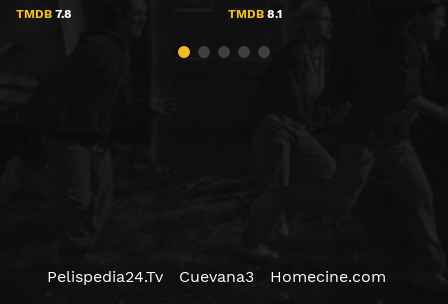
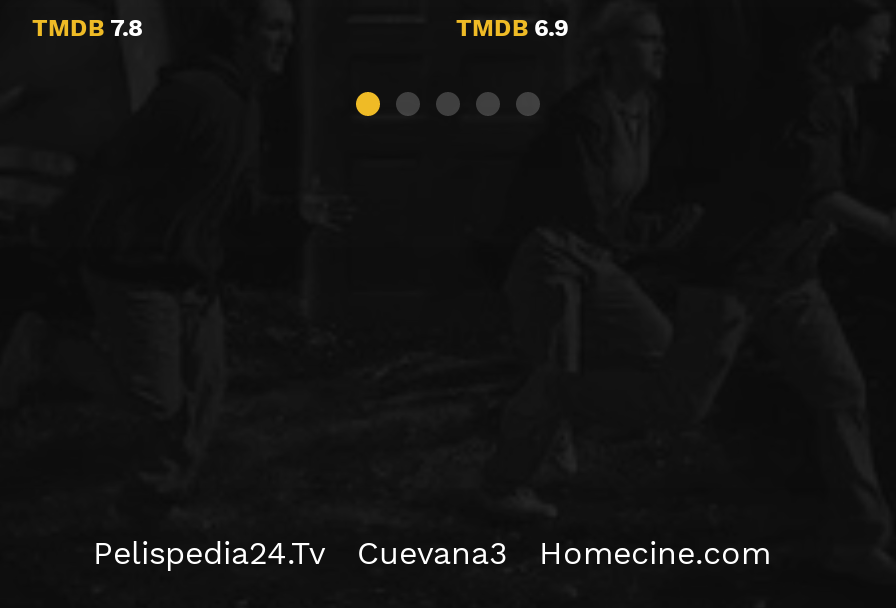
[228,7,282,21] TMDB 8.1 -> [456,14,568,42] TMDB 6.9

